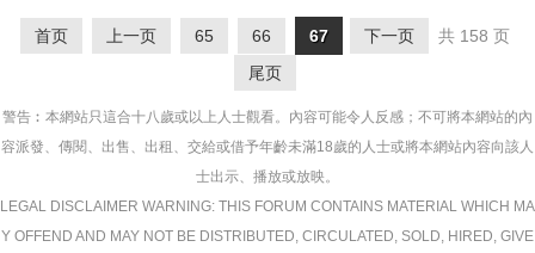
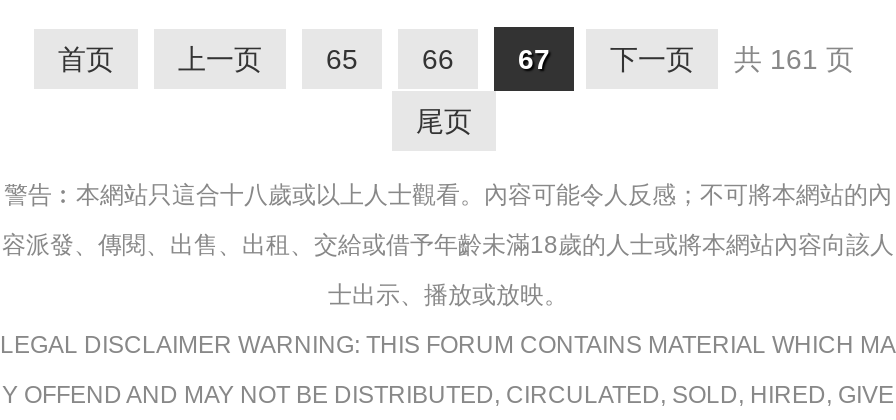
[35,26,515,45] 首页 上一页 65 66 67 下一页 共 158 页 -> [58,43,862,75] 首页 上一页 65 66 67 下一页 共 161 页

